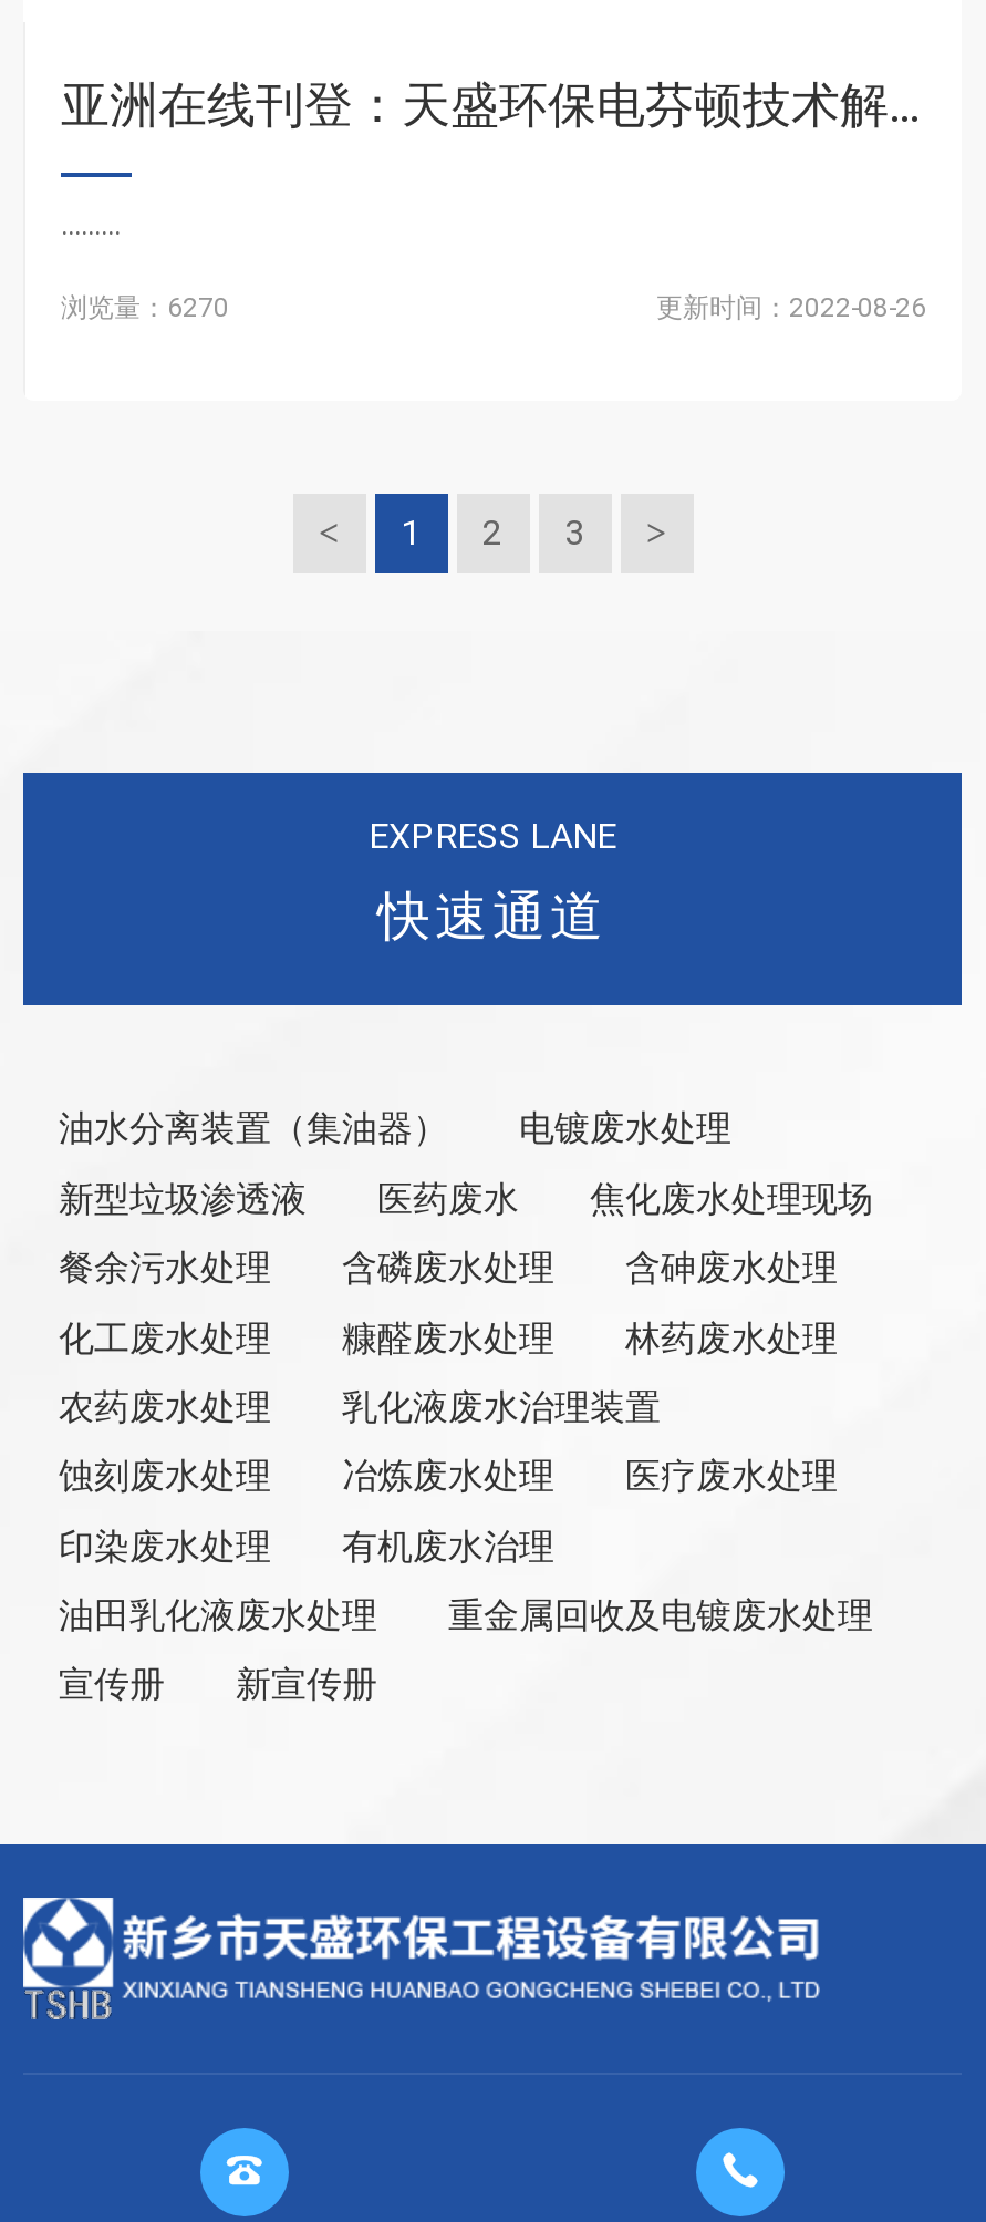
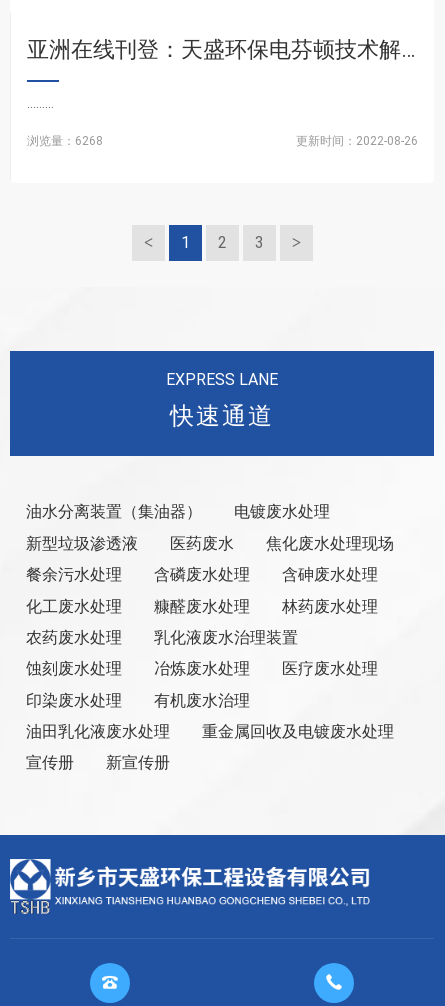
[61,293,229,324] 浏览量：6270 -> [27,134,103,148] 浏览量：6268

